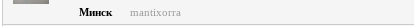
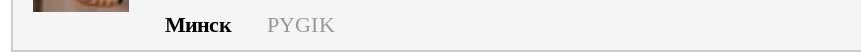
[130,6,181,18] mantixorra -> [267,12,335,36] PYGIK

